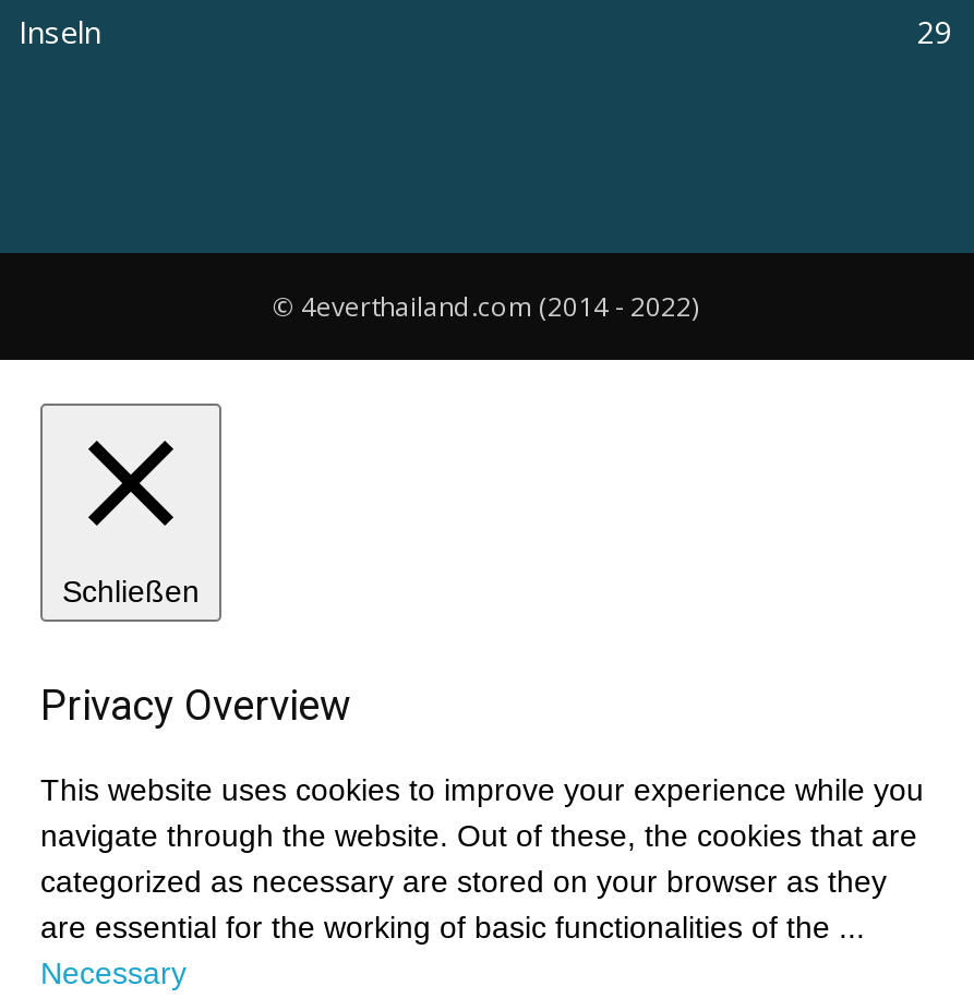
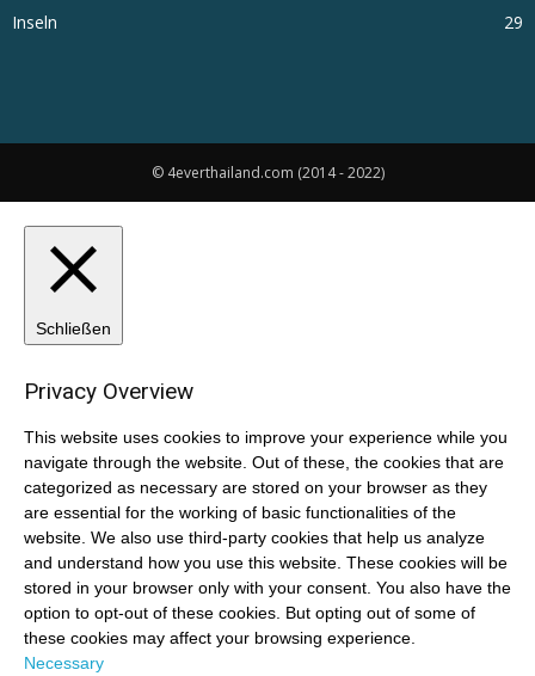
[40,910,865,945] are essential for the working of basic functionalities of the... -> [24,502,511,647] are essential for the working of basic functionalities of the | website. We also use third-party cookies that help us analyze | and understand how you use this website. These cookies will be | stored in your browser only with your consent. You also have the | option to opt-out of these cookies. But opting out of some of | these cookies may affect your browsing experience.

